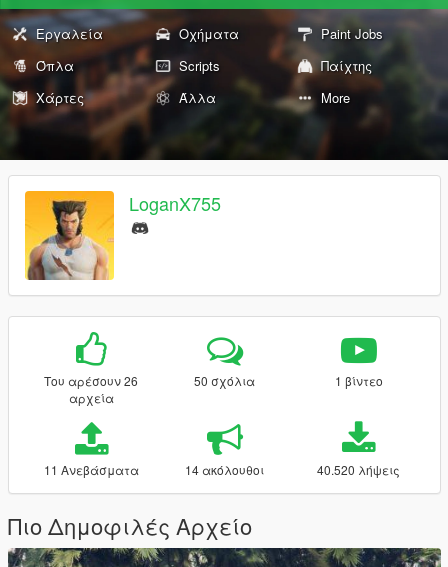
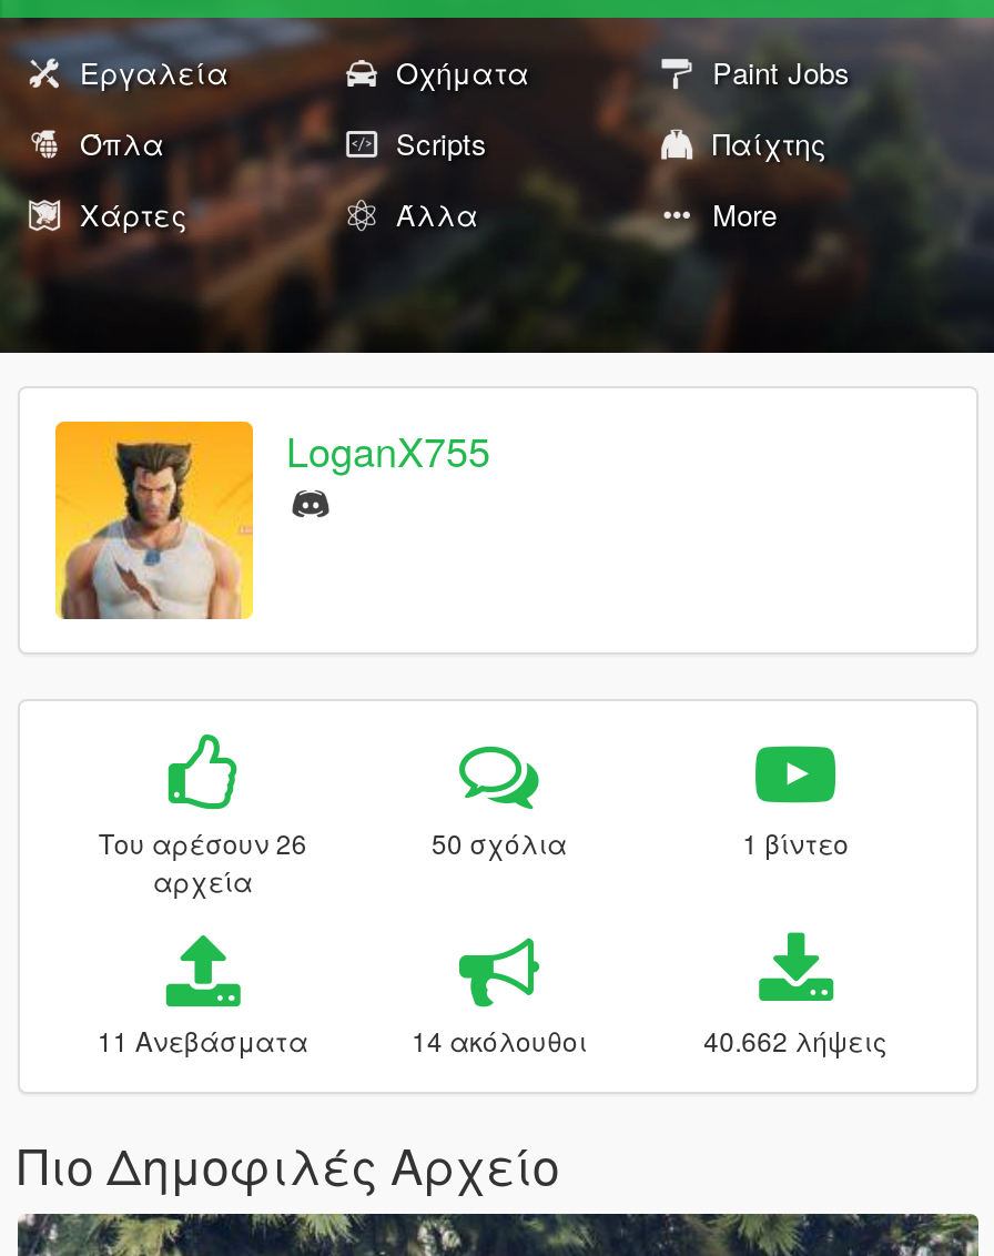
[317,461,400,478] 40.520 λήψεις -> [704,1021,888,1059] 40.662 λήψεις

